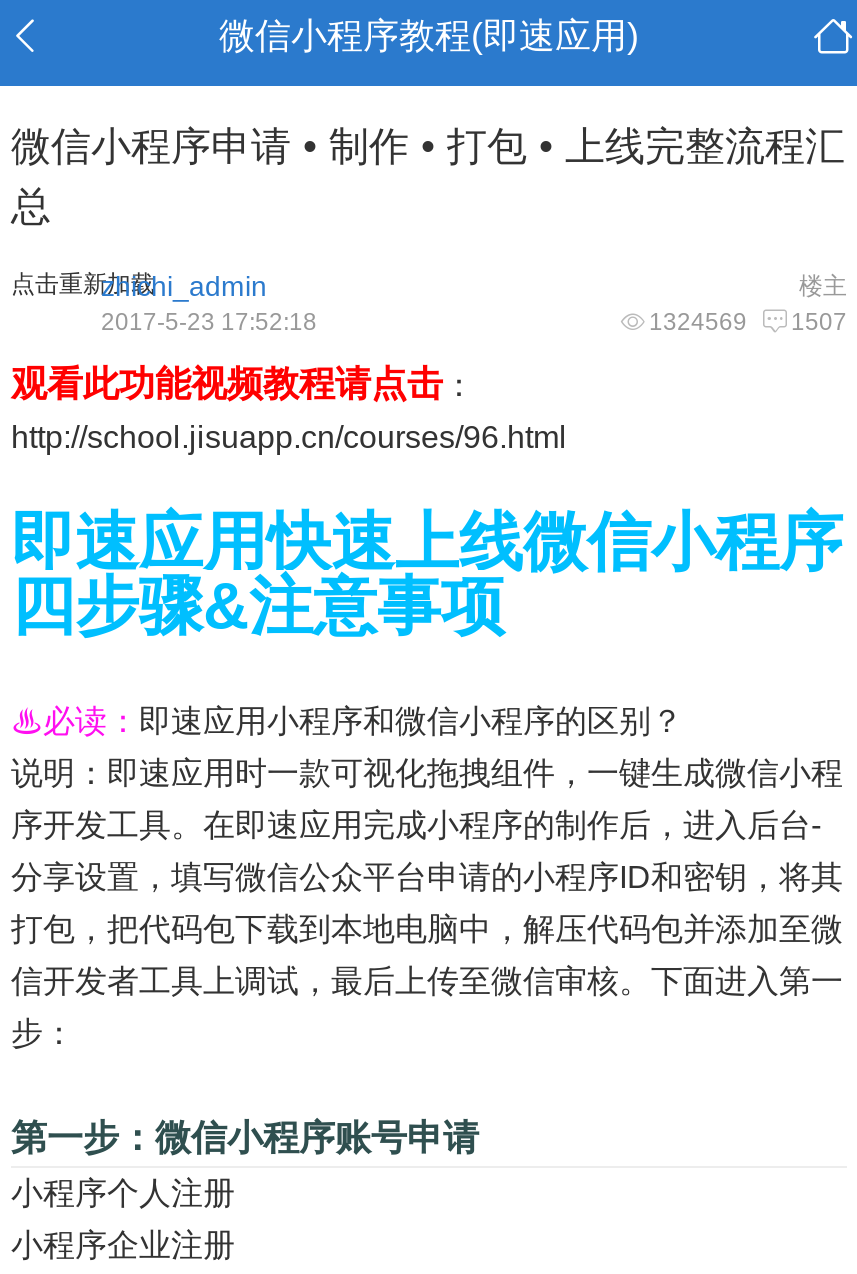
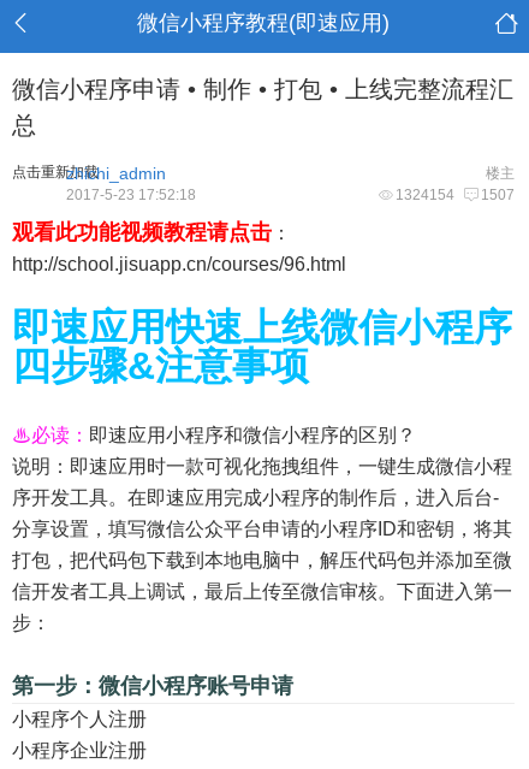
[649,308,847,336] 1324569 1507 -> [396,187,515,203] 1324154 1507

